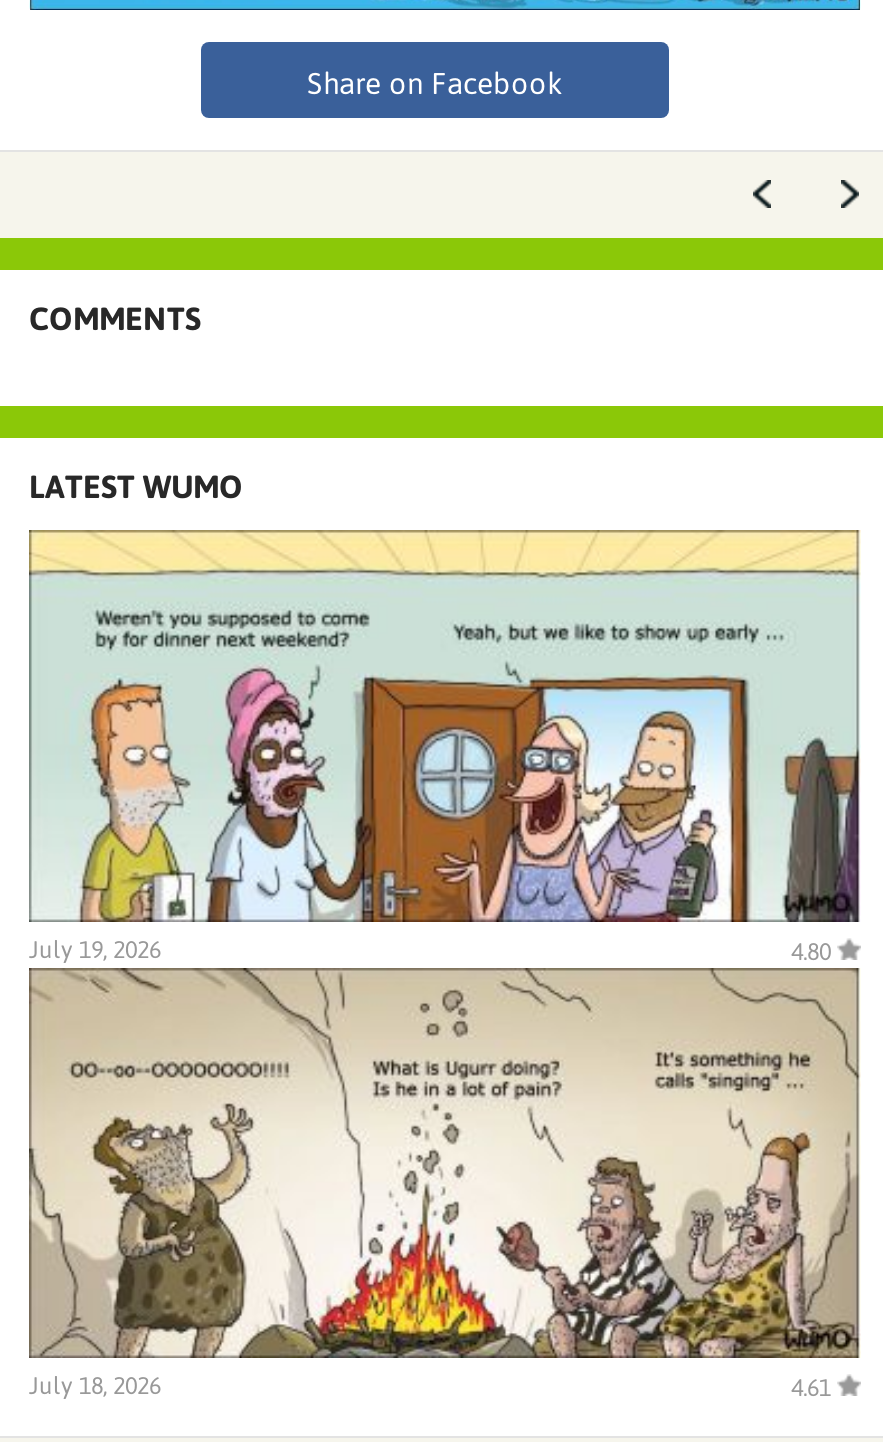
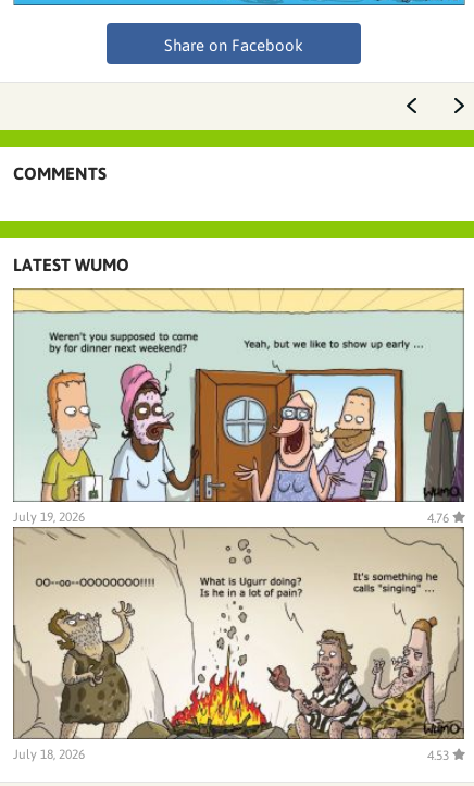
[791,937,837,965] 4.80 -> [427,510,452,525] 4.76
[791,1375,837,1403] 4.61 -> [427,748,452,763] 4.53

